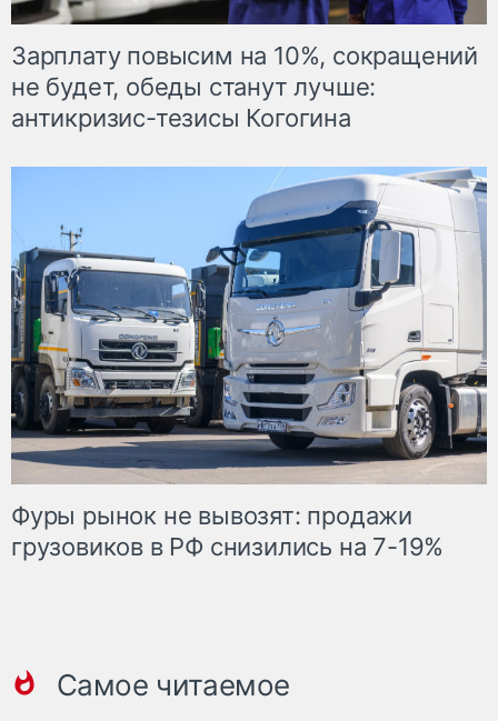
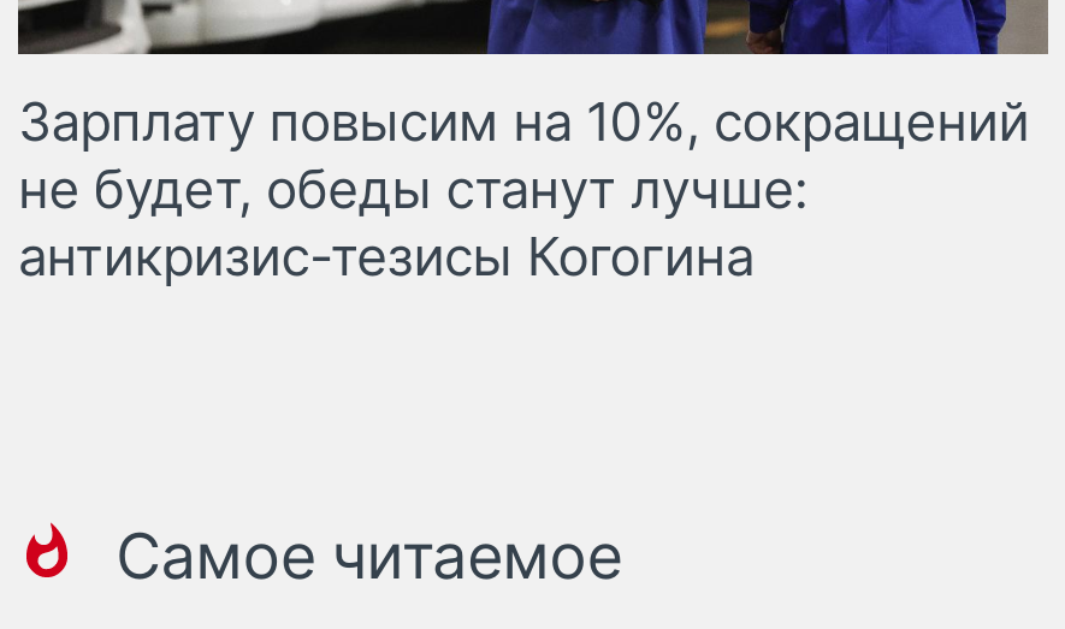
[10,166,488,561] [image] | Фуры рынок не вывозят: продажи | грузовиков в РФ снизились на 7-19% -> none

